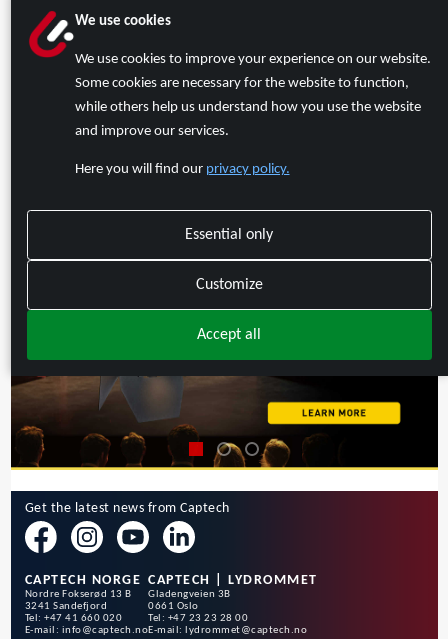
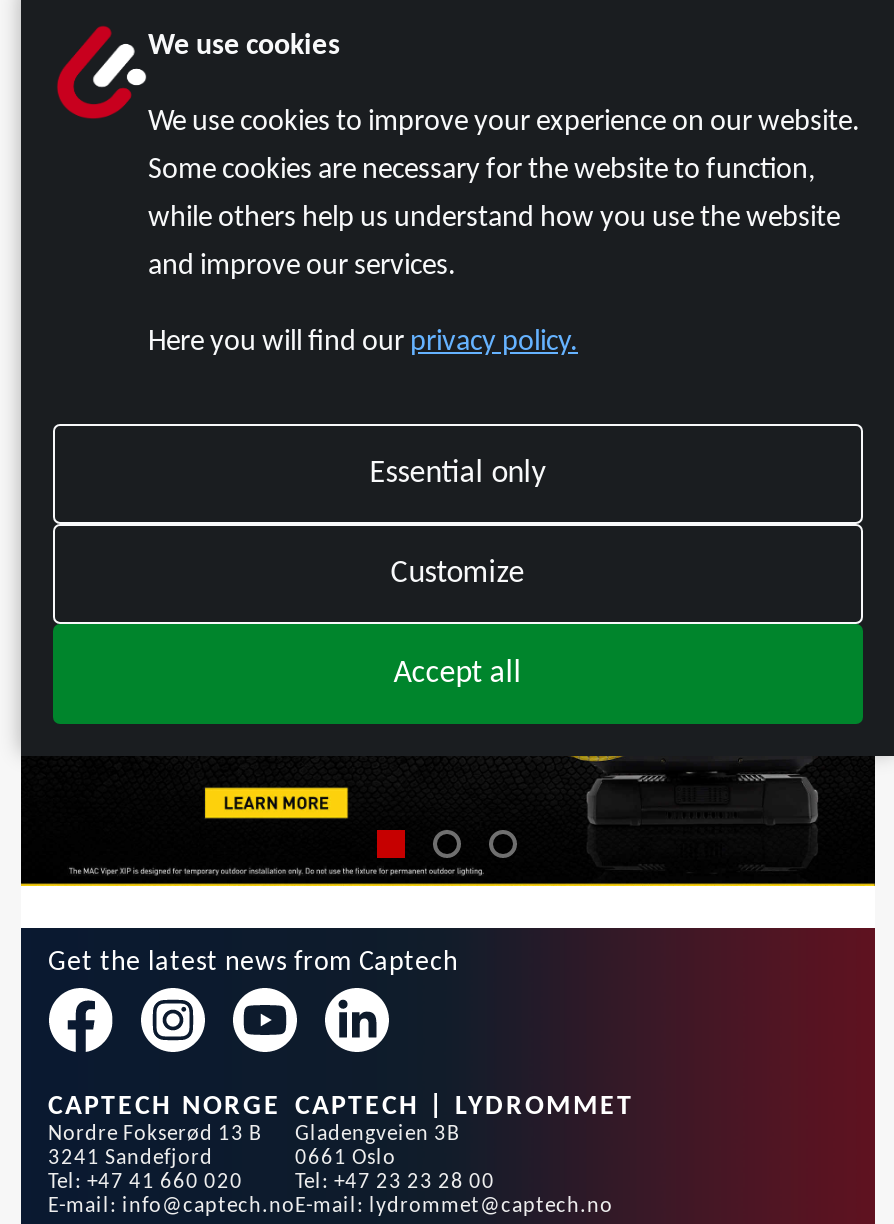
[11,376,438,470] [image] -> [21,754,875,886] [image]

